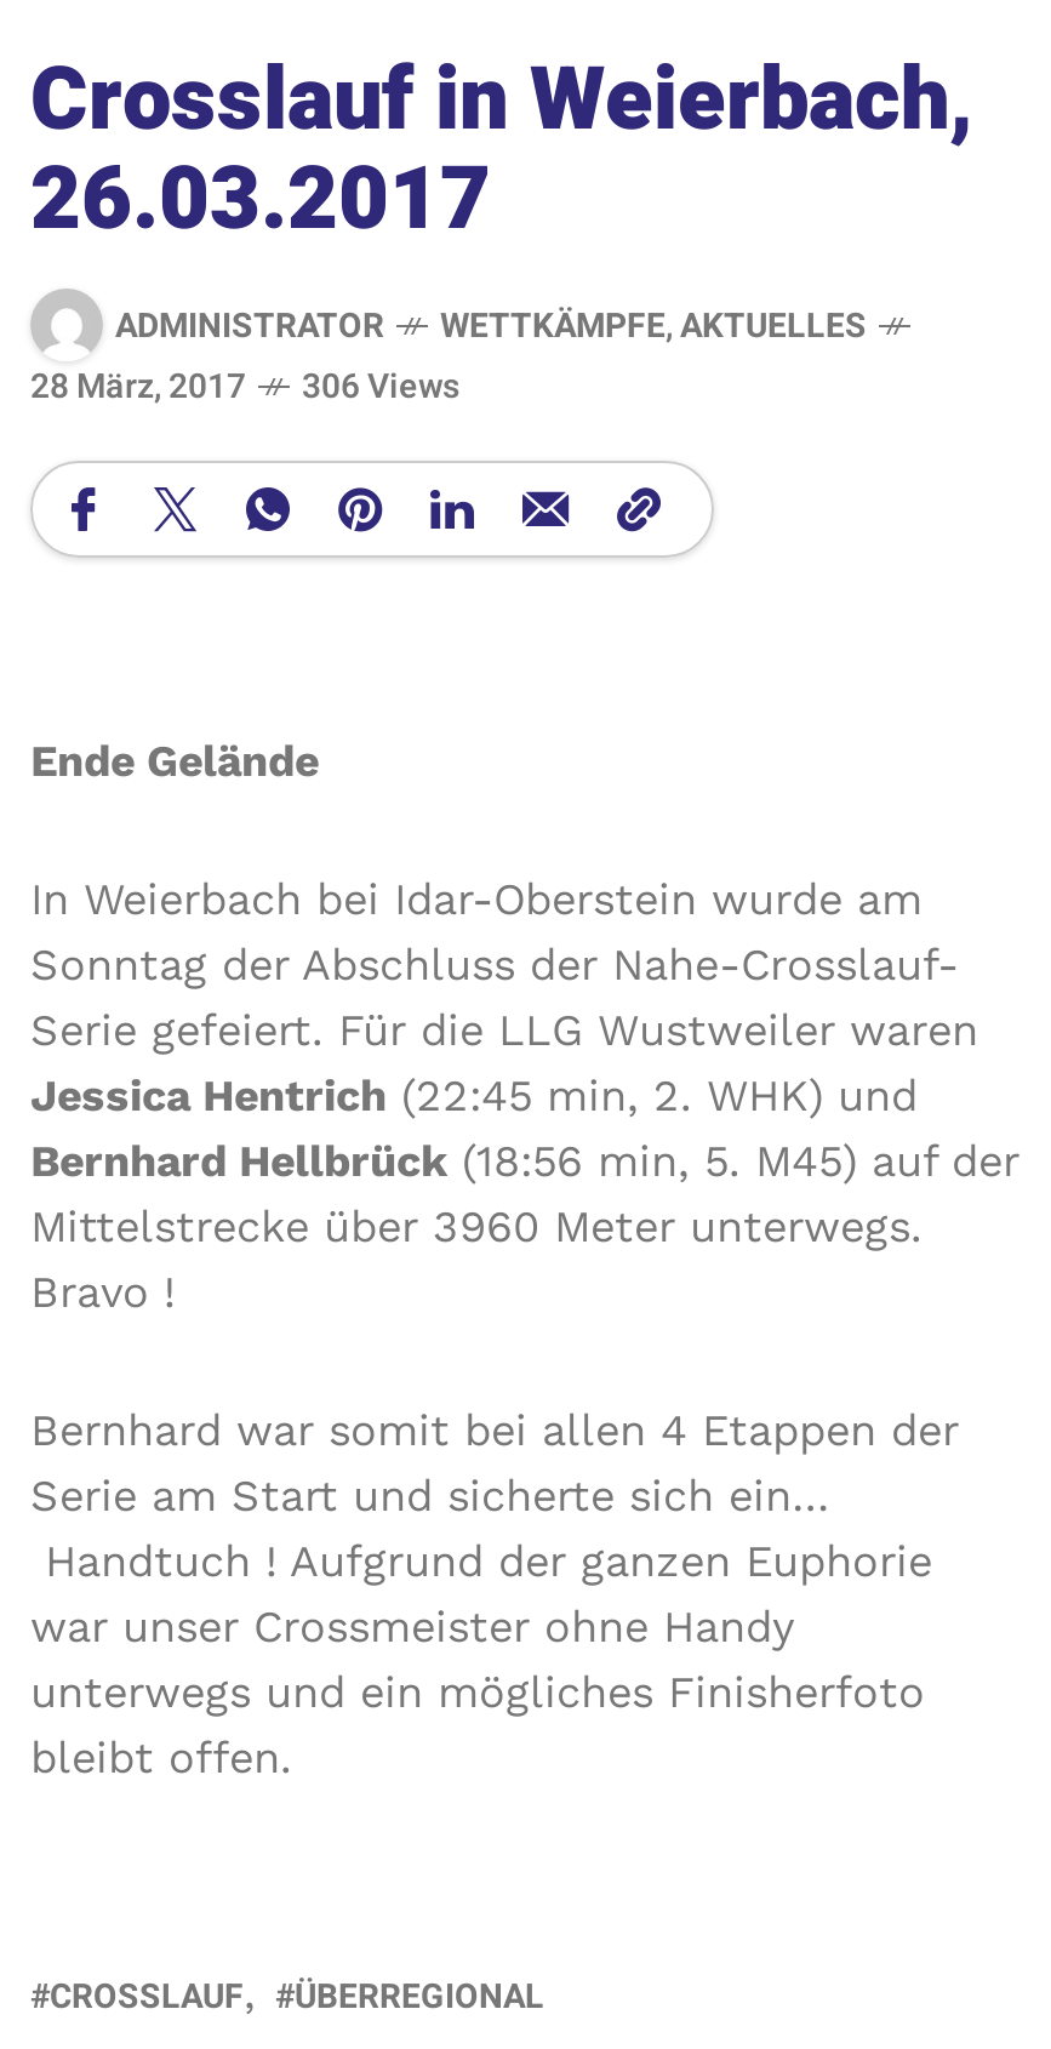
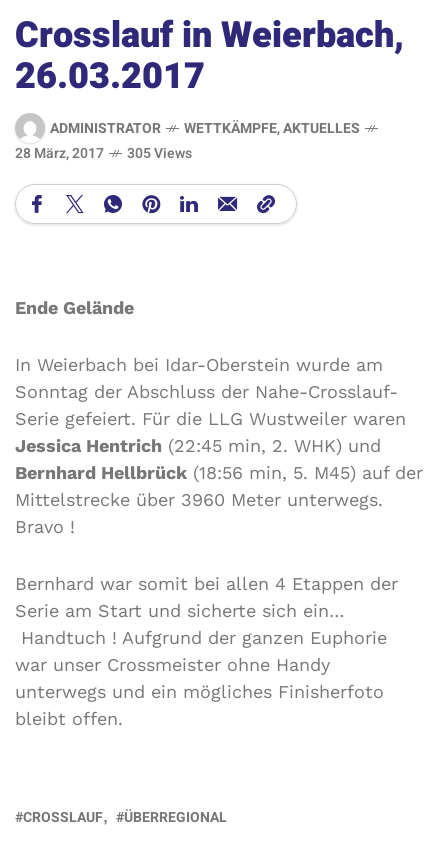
[30,361,459,412] 28 März, 2017 306 Views -> [15,143,192,164] 28 März, 2017 305 Views

